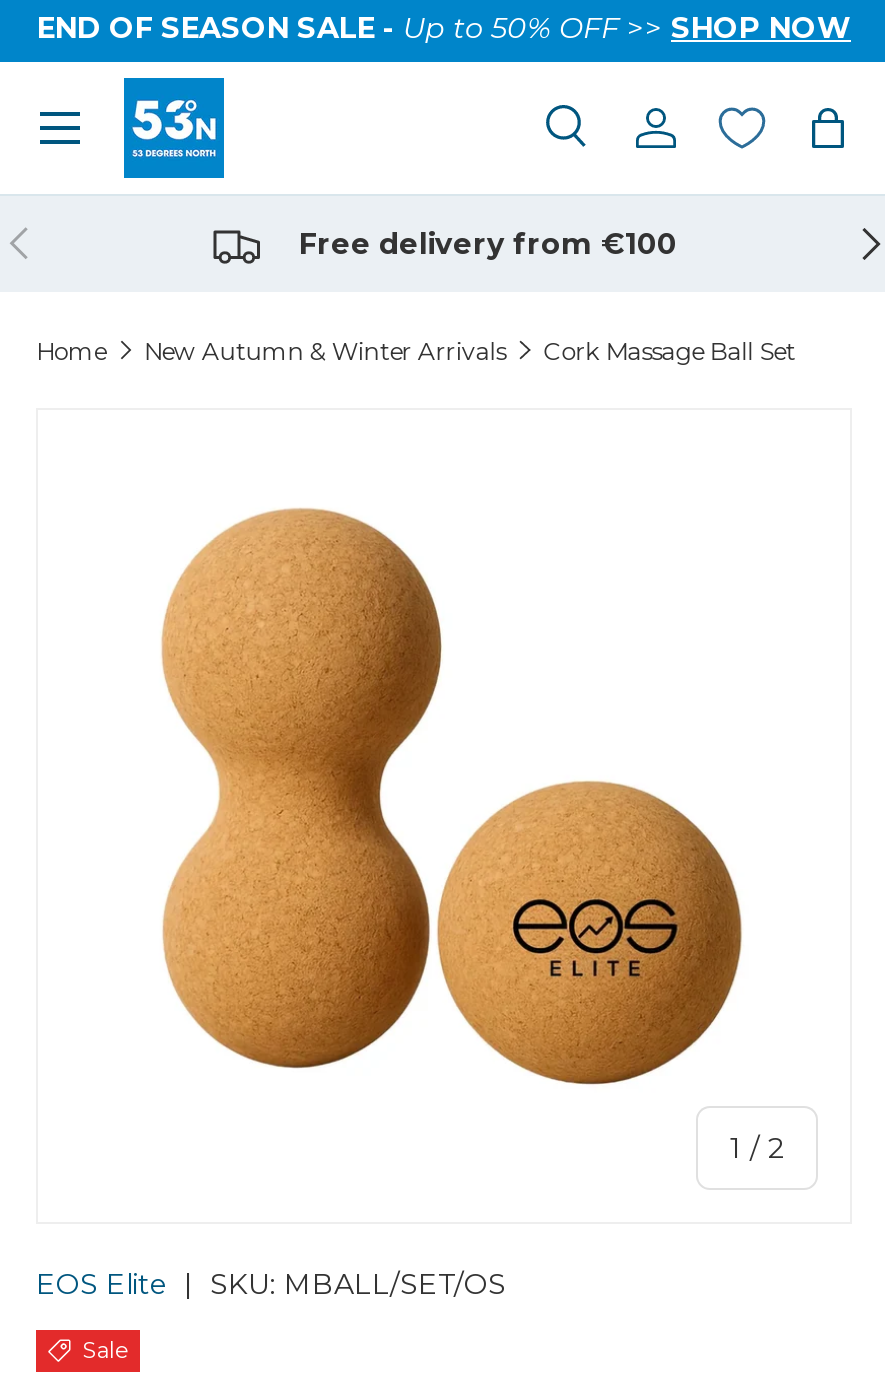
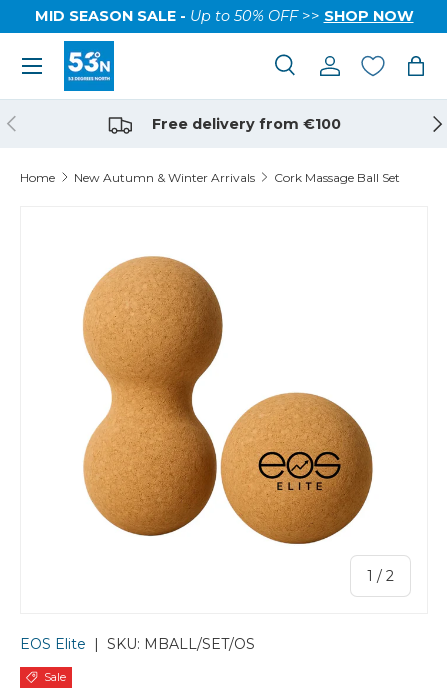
[37,10,851,46] END OF SEASON SALE - Up to 50% OFF >> SHOP NOW -> [34,7,413,25] MID SEASON SALE - Up to 50% OFF >> SHOP NOW

